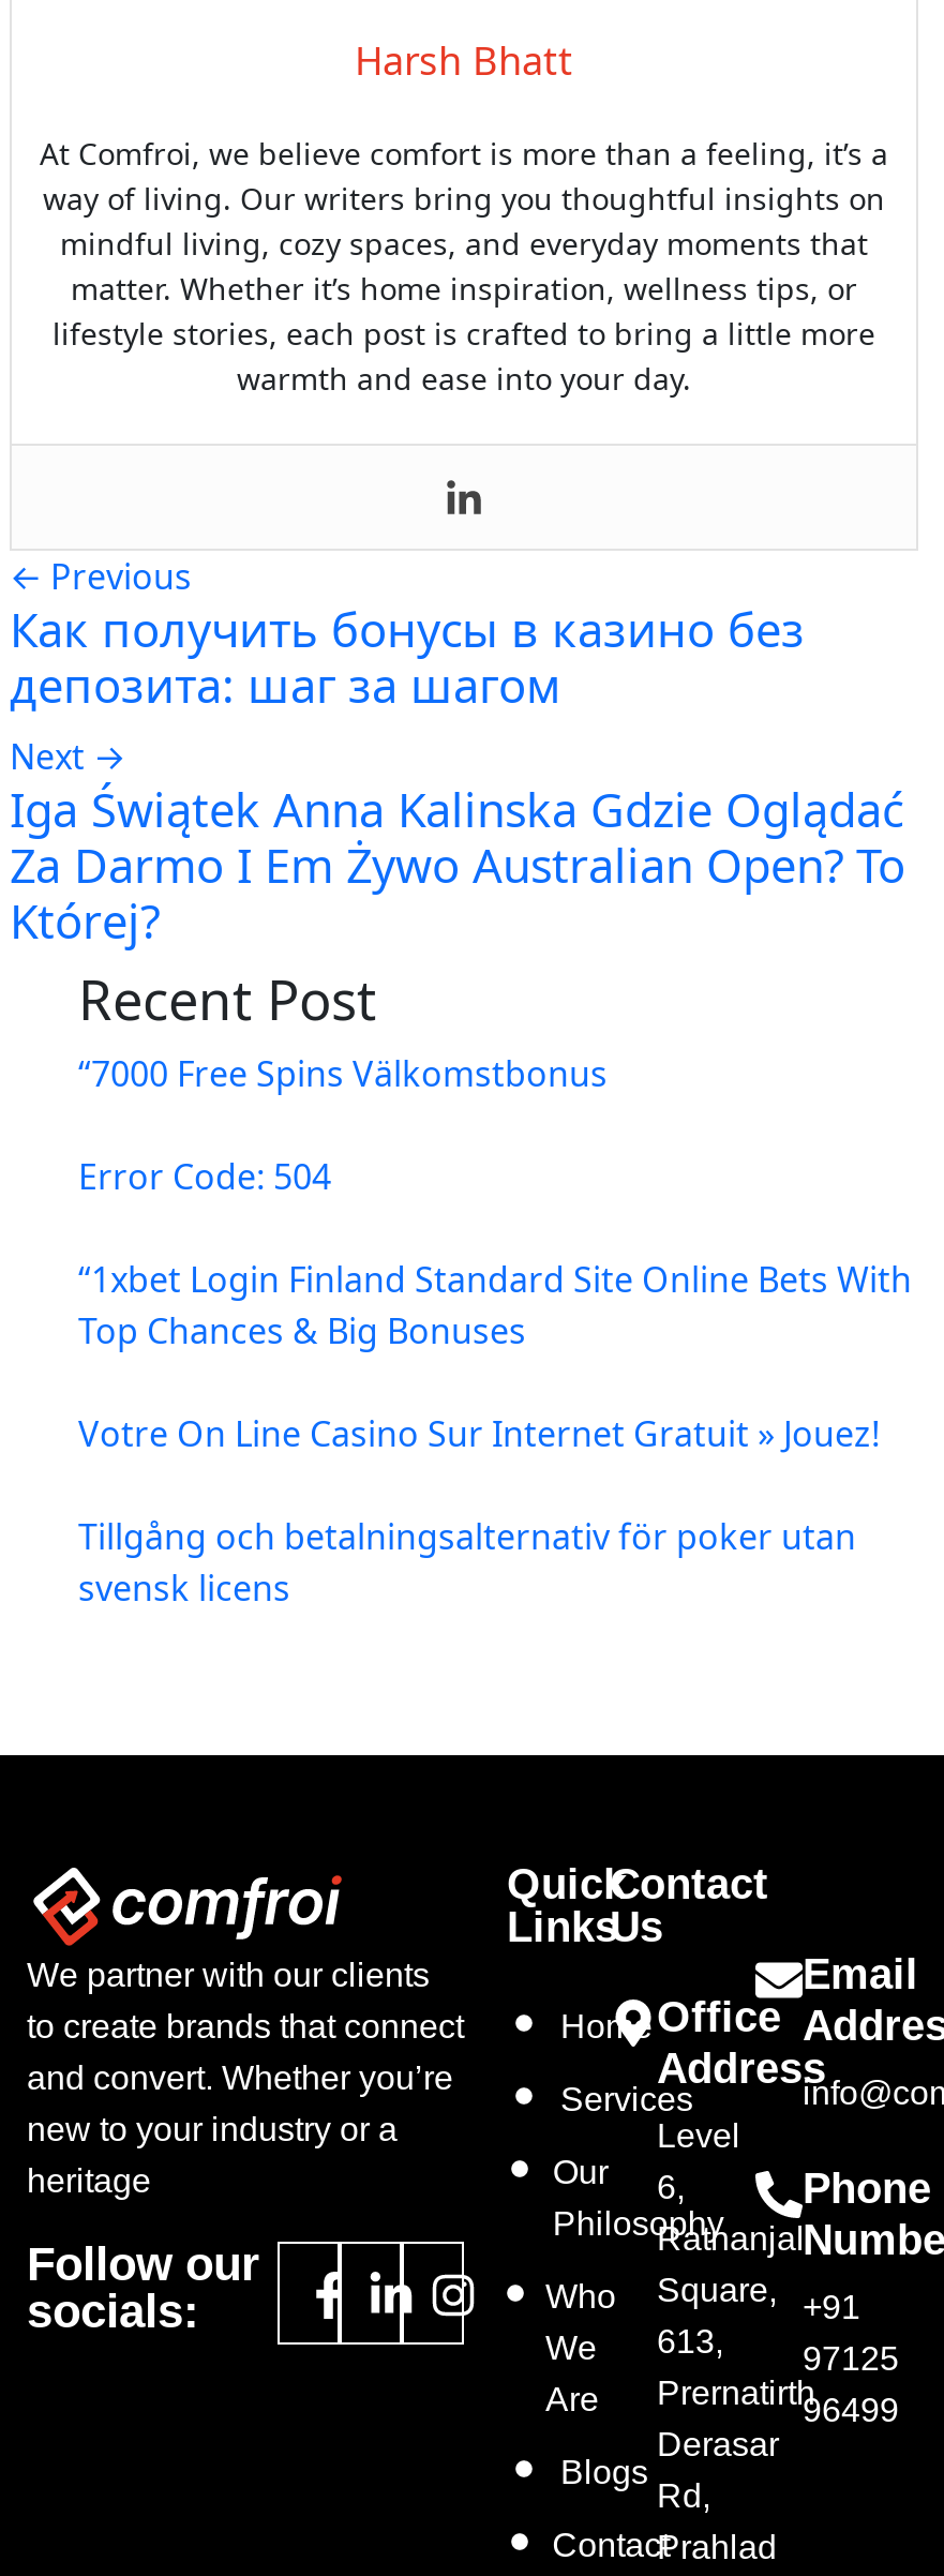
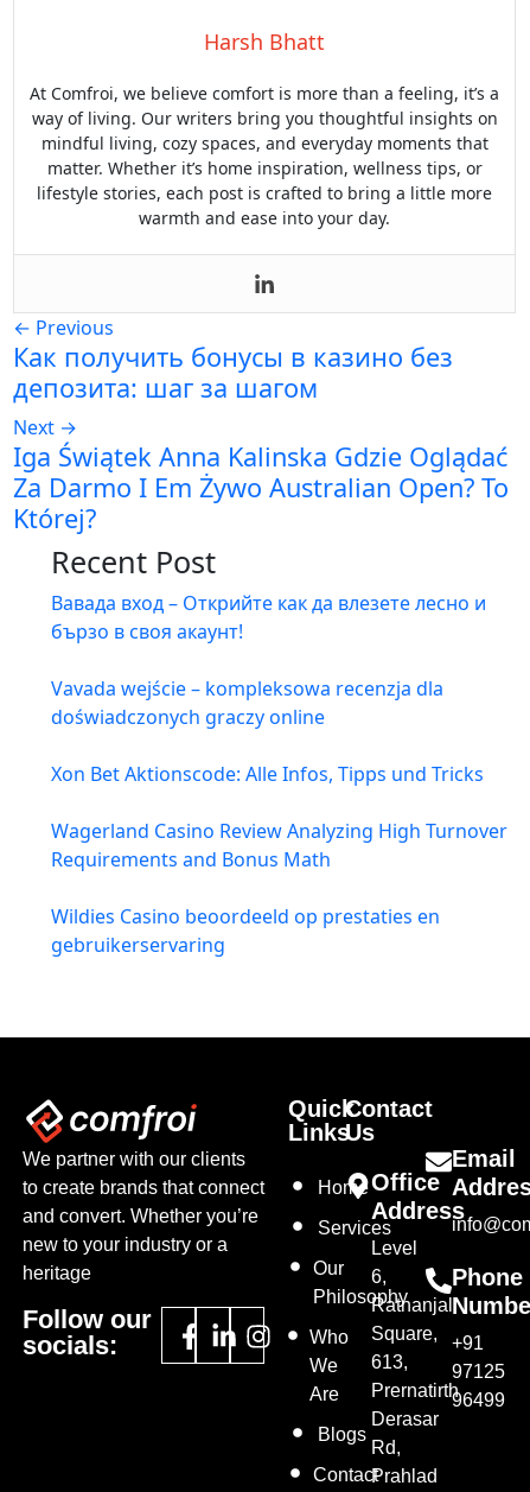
[78,1051,608,1098] “7000 Free Spins Välkomstbonus -> [51,590,486,645] Вавада вход – Открийте как да влезете лесно и | бързо в своя акаунт!
[78,1154,331,1201] Error Code: 504 -> [51,676,443,730] Vavada wejście – kompleksowa recenzja dla | doświadczonych graczy online
[78,1257,912,1355] “1xbet Login Finland Standard Site Online Bets With | Top Chances & Big Bonuses -> [51,761,484,787] Xon Bet Aktionscode: Alle Infos, Tipps und Tricks
[78,1411,880,1458] Votre On Line Casino Sur Internet Gratuit » Jouez! -> [51,818,507,873] Wagerland Casino Review Analyzing High Turnover | Requirements and Bonus Math
[78,1514,856,1612] Tillgång och betalningsalternativ för poker utan | svensk licens -> [51,904,440,958] Wildies Casino beoordeeld op prestaties en | gebruikerservaring

